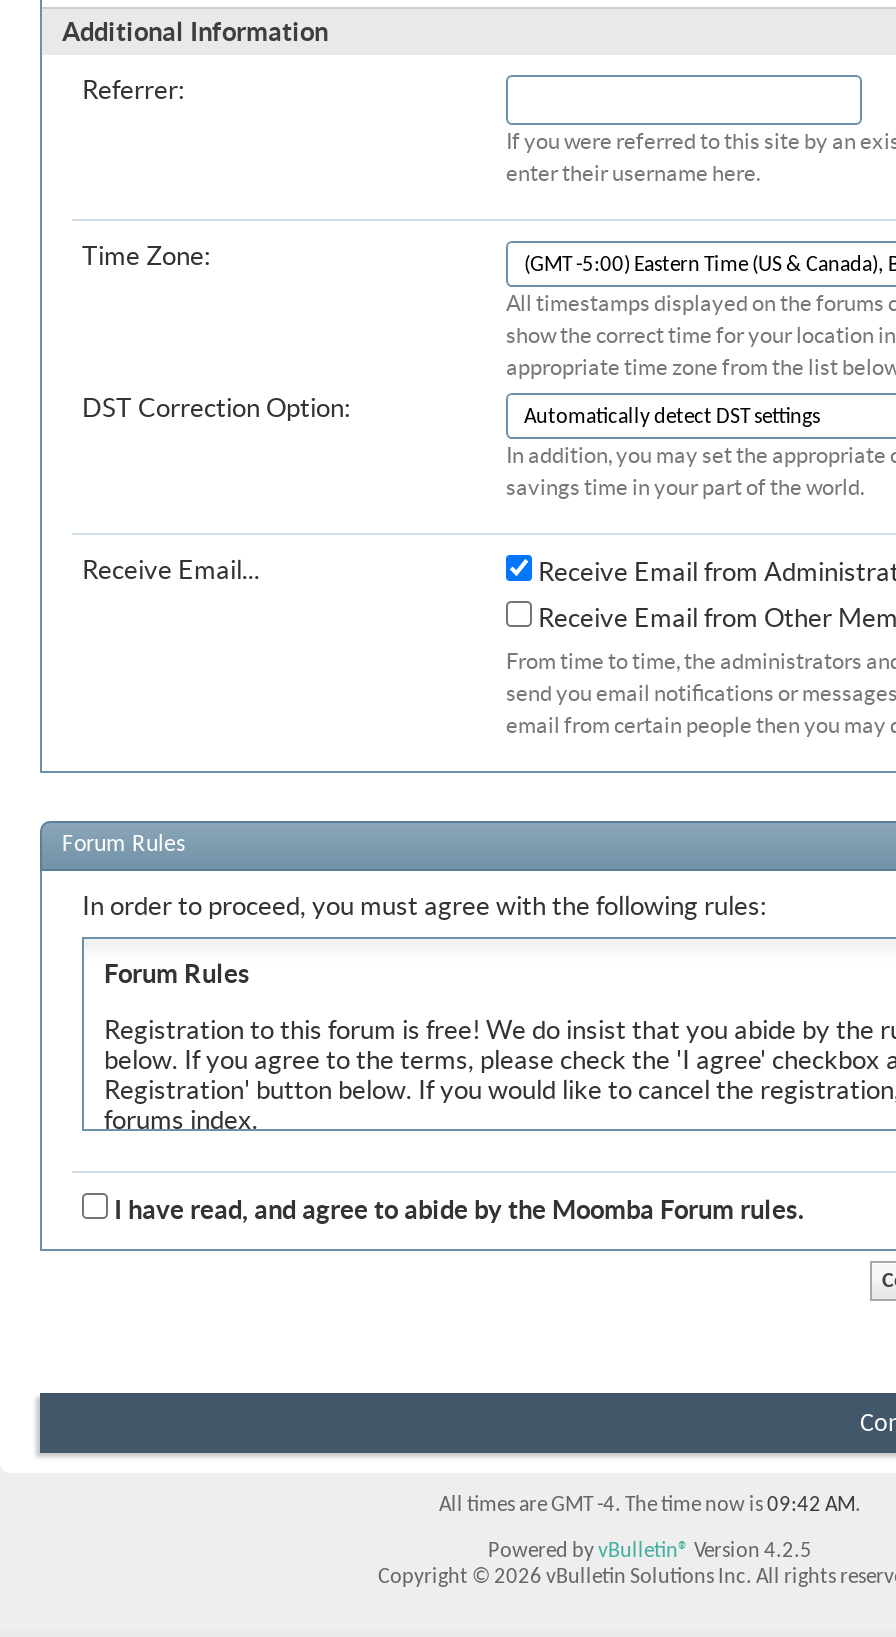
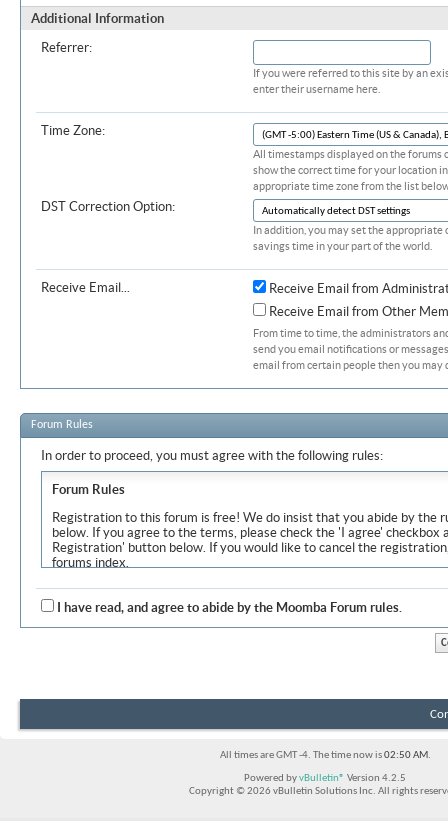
[439,1495,861,1517] All times are GMT -4. The time now is 09:42 AM. -> [219,750,430,761] All times are GMT -4. The time now is 02:50 AM.

